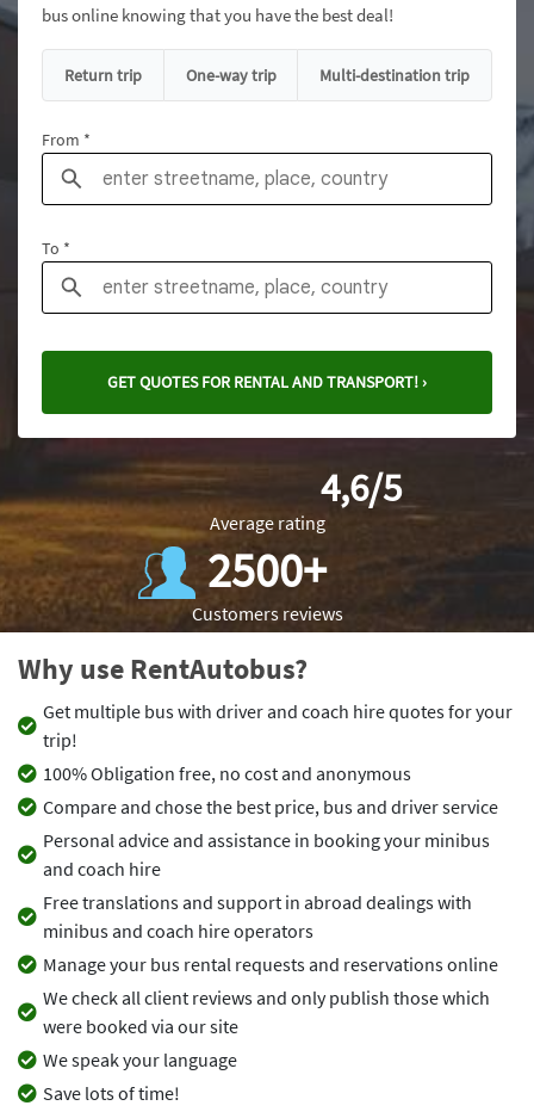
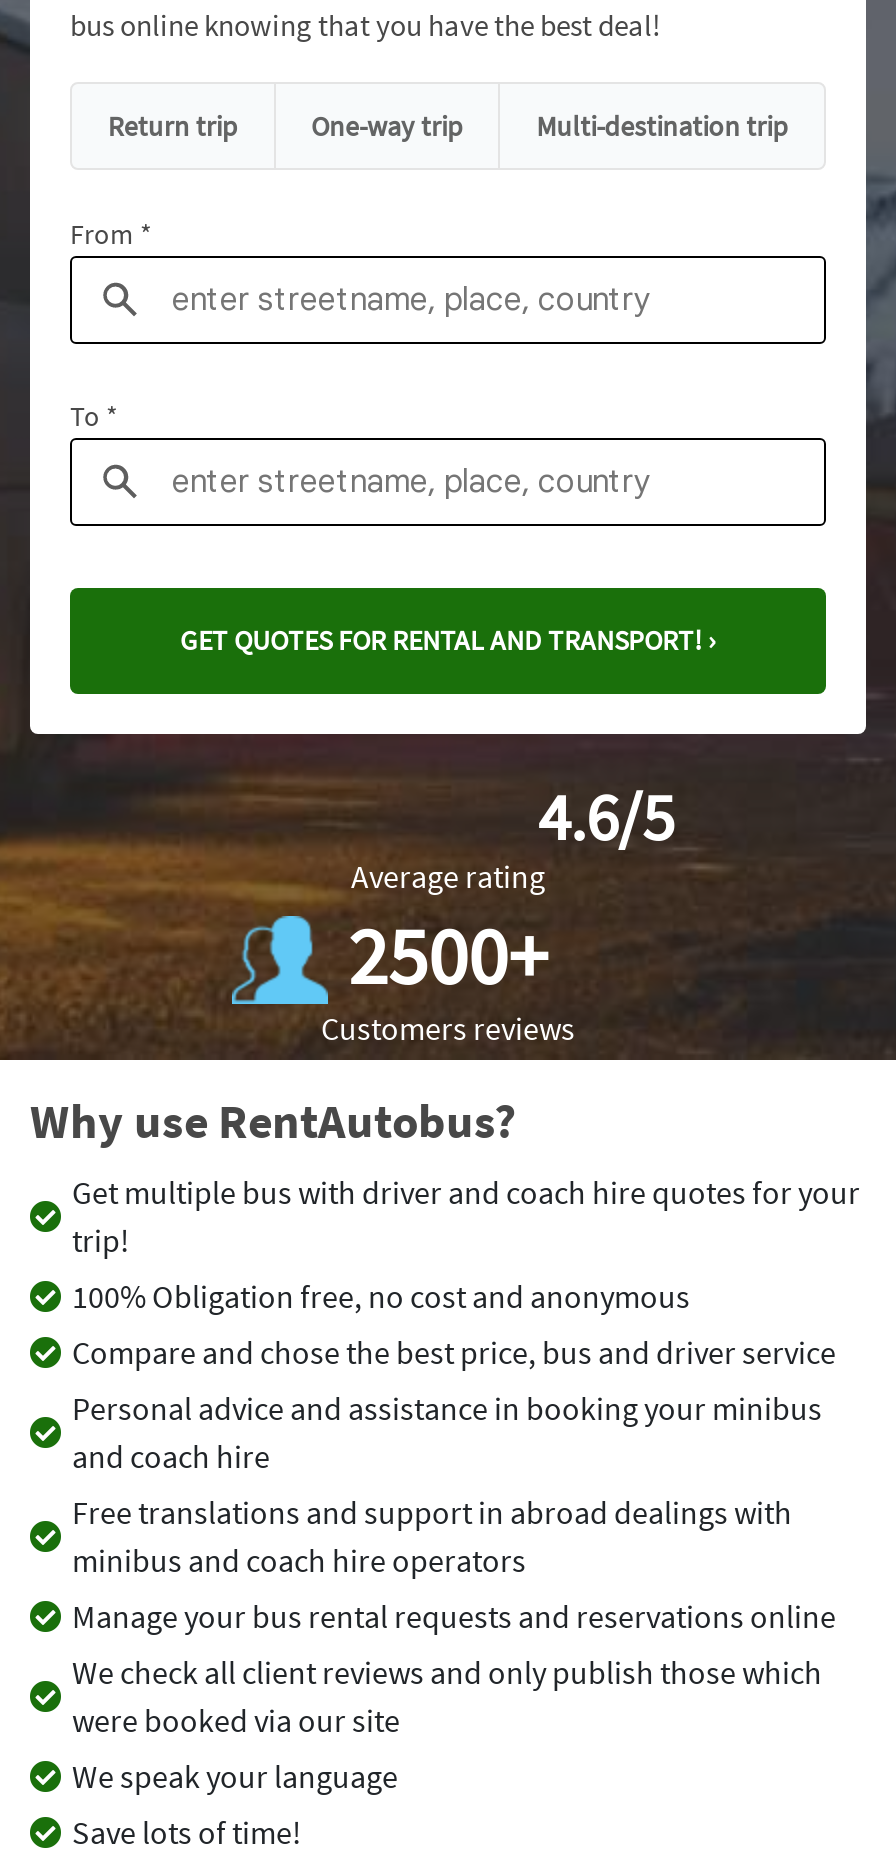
[321,463,402,512] 4,6/5 -> [538,776,674,858] 4.6/5

